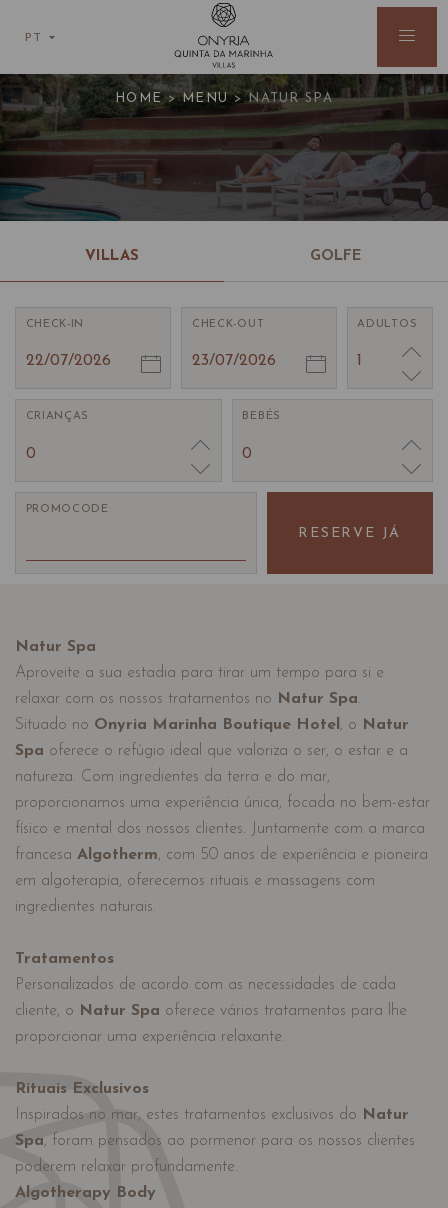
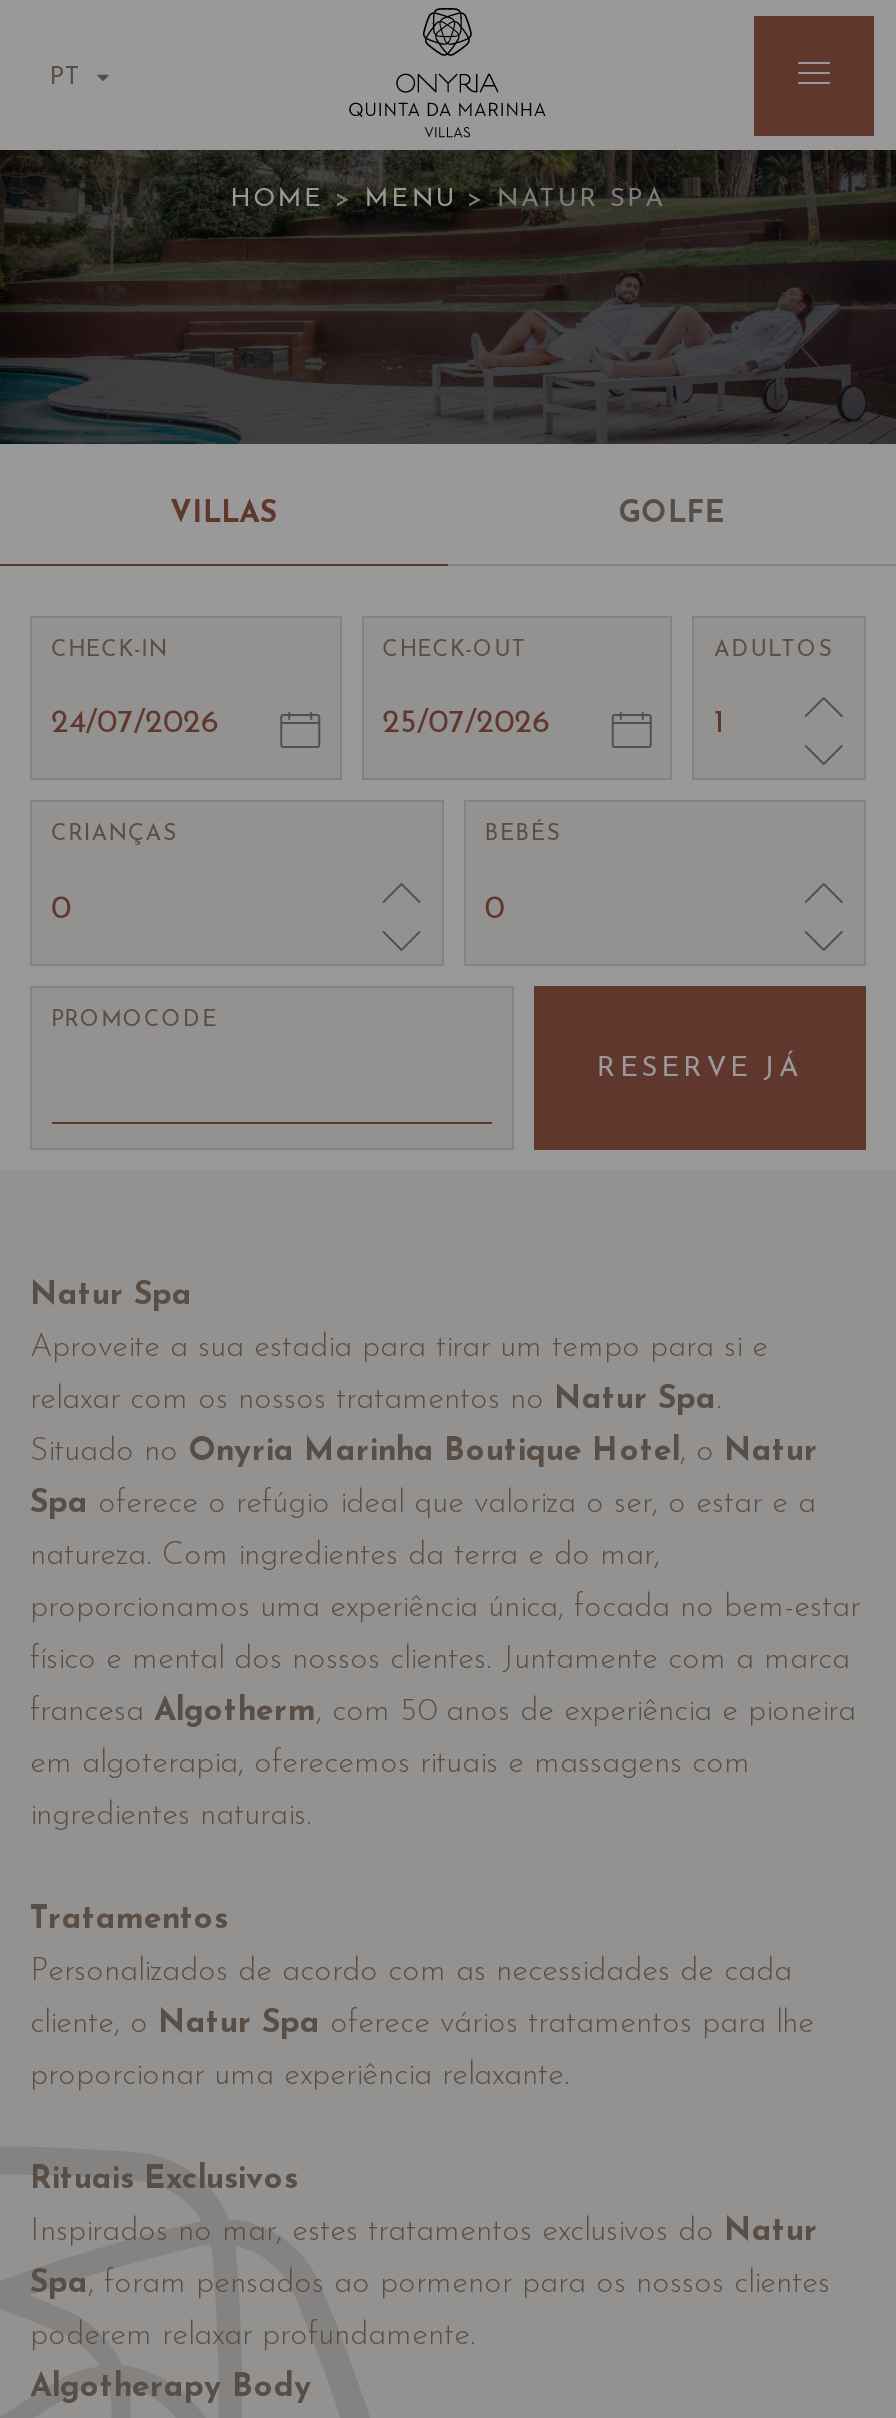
[26,353,111,369] 22/07/2026 -> [51,708,219,740] 24/07/2026
[192,353,276,369] 23/07/2026 -> [383,708,551,740] 25/07/2026

